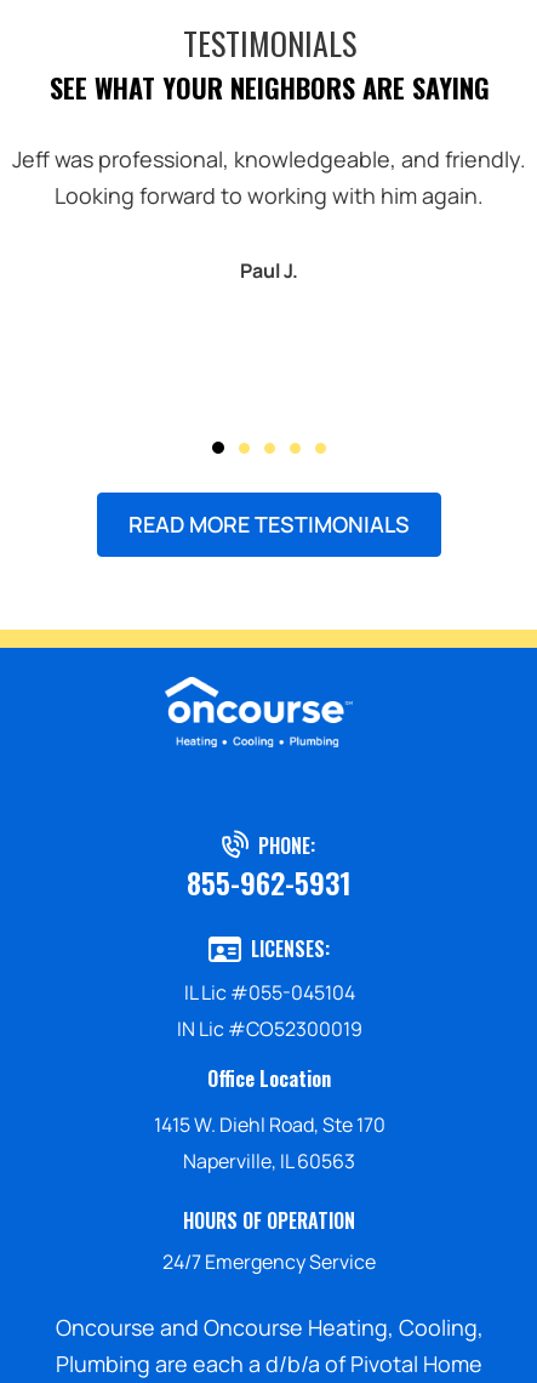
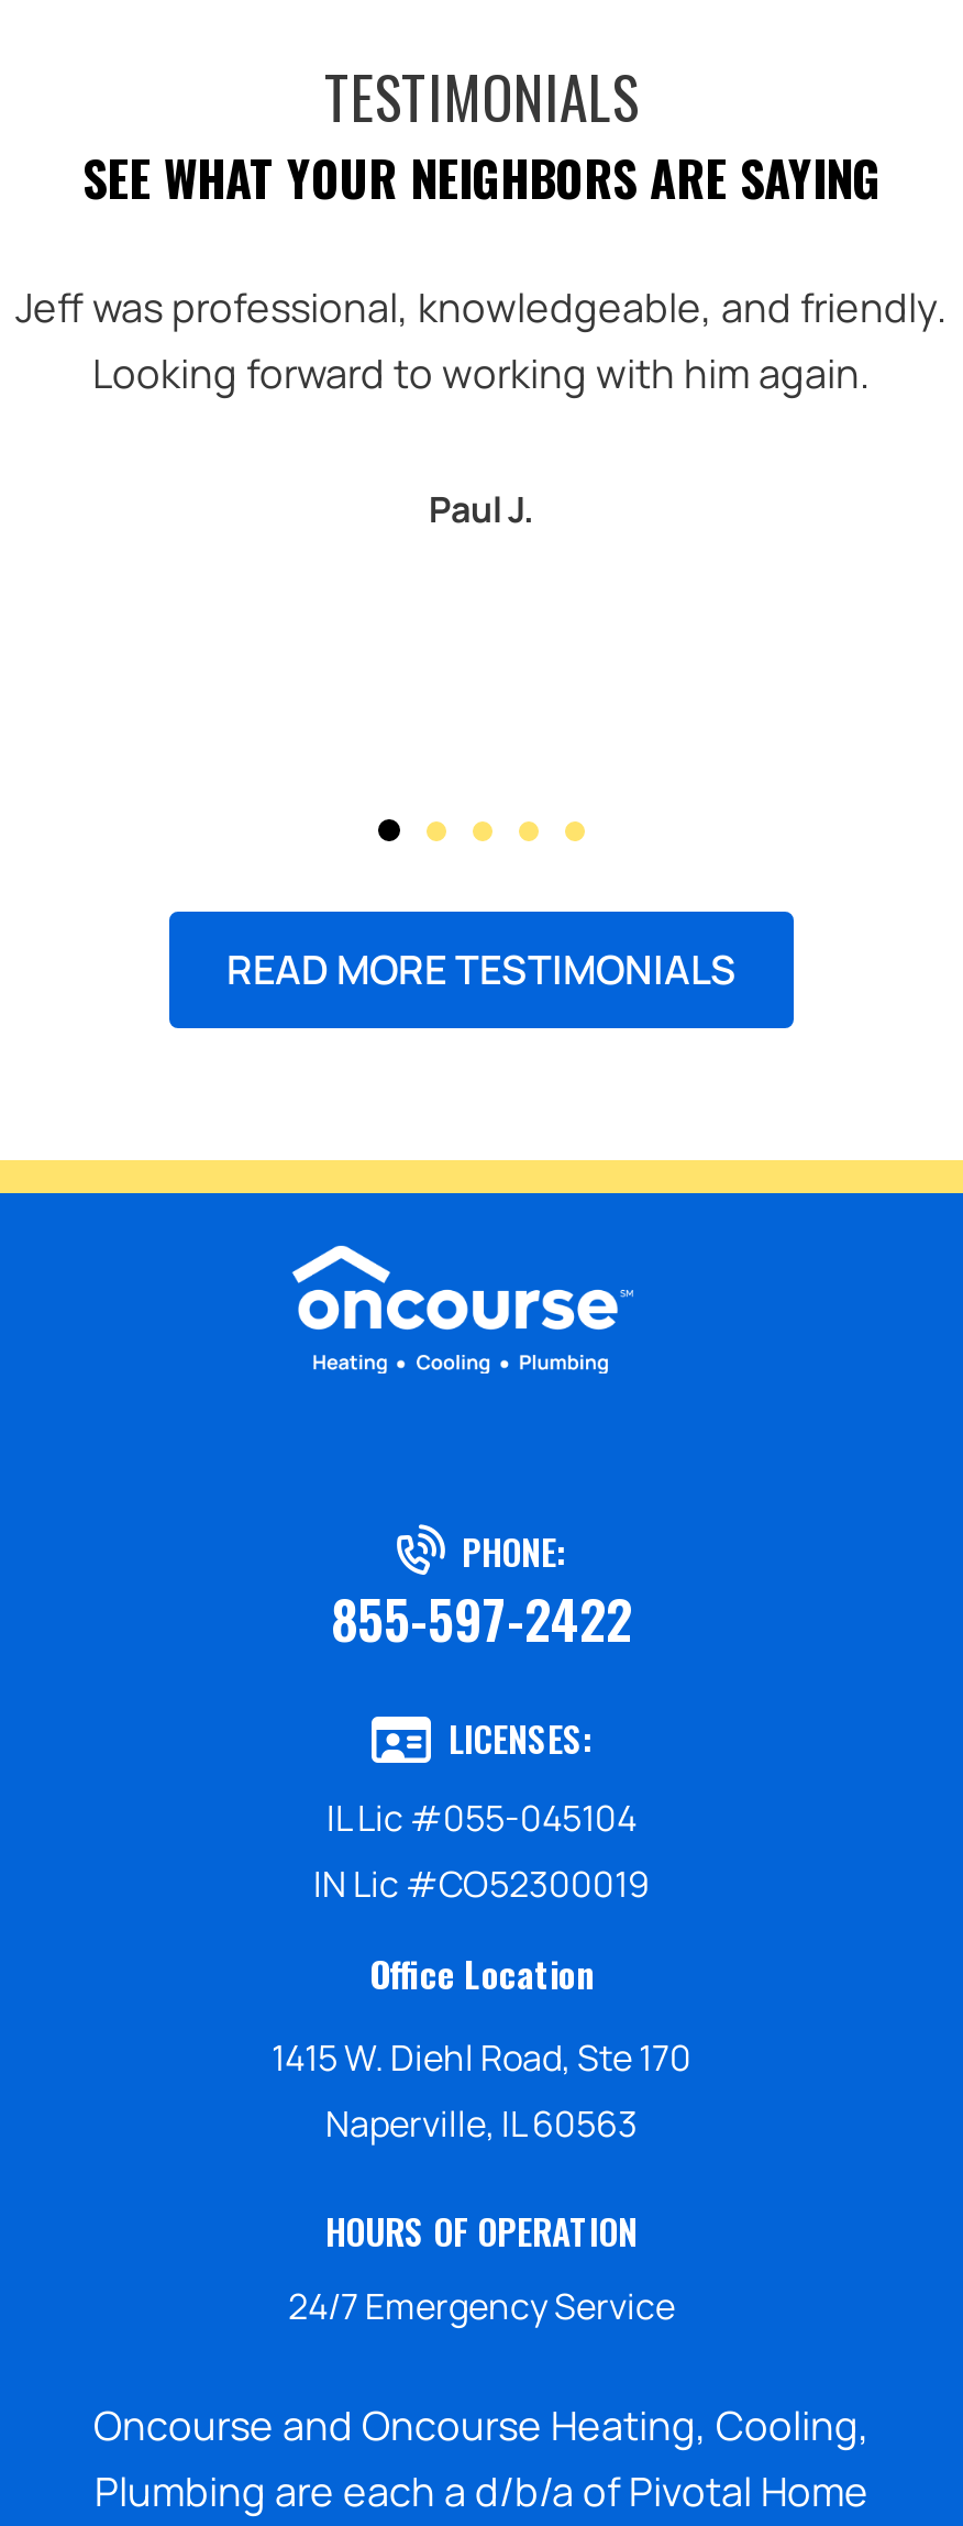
[187,860,352,904] 855-962-5931 -> [331,1578,632,1657] 855-597-2422

